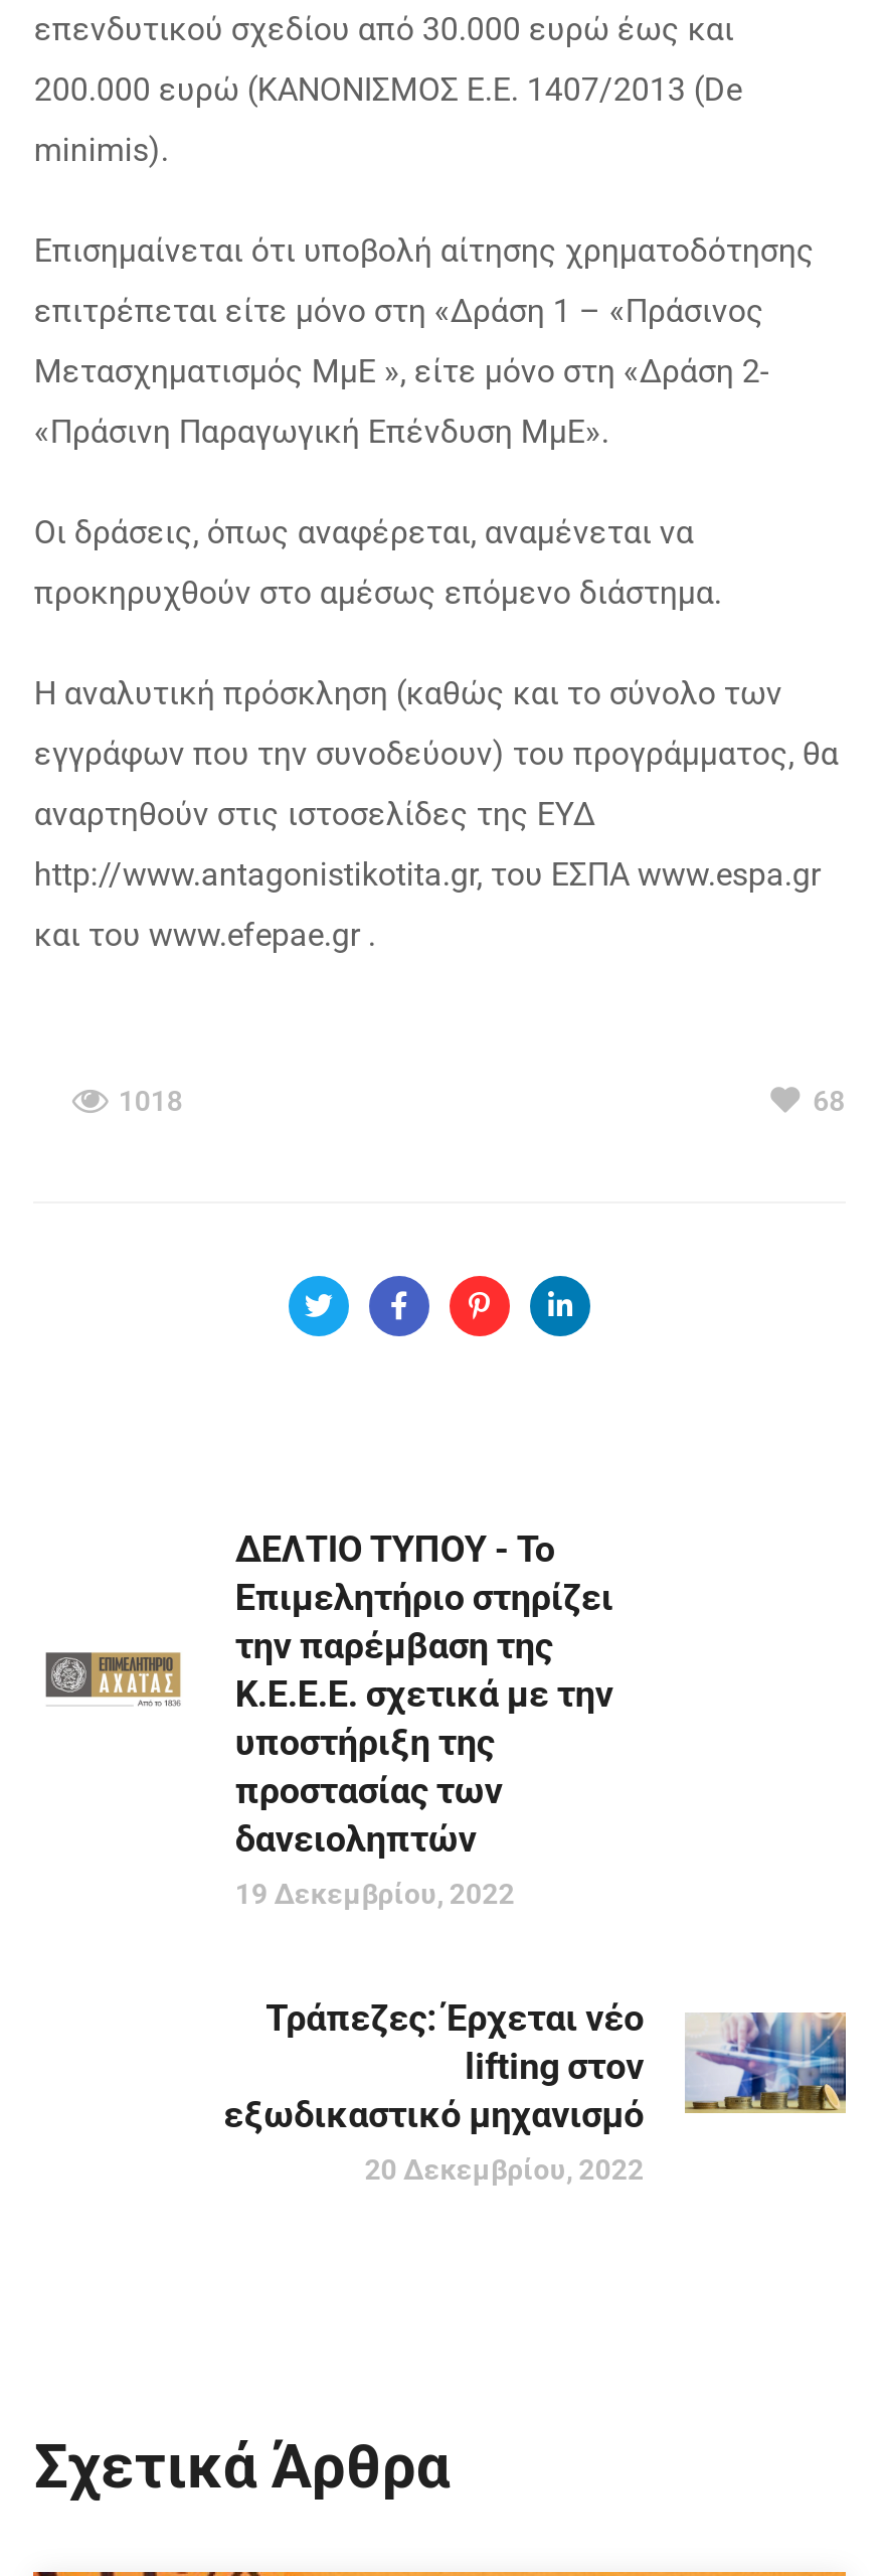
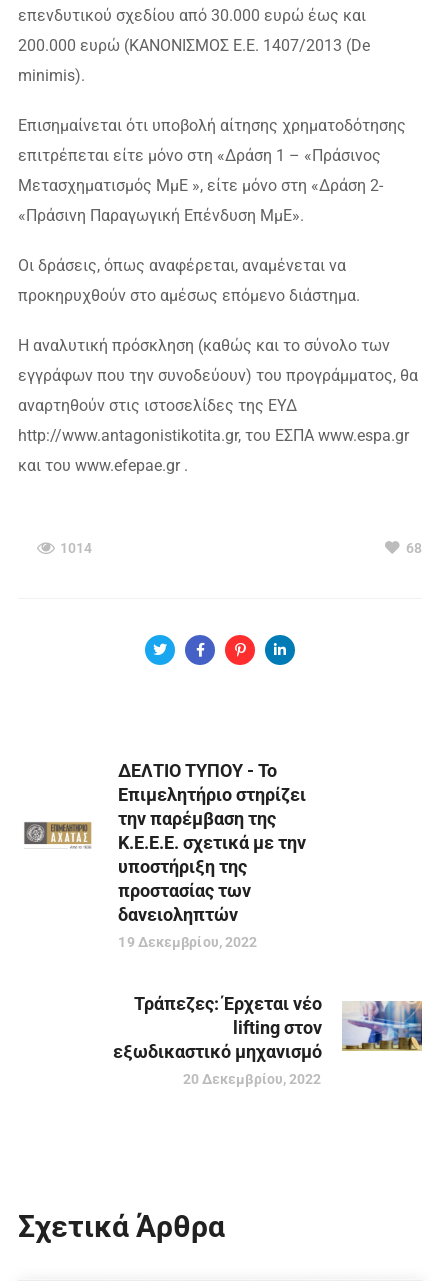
[118,1085,183,1117] 1018 -> [60,540,92,556] 1014

